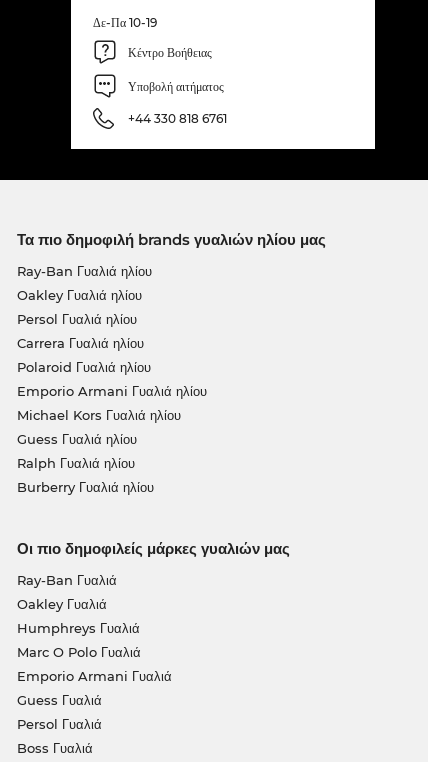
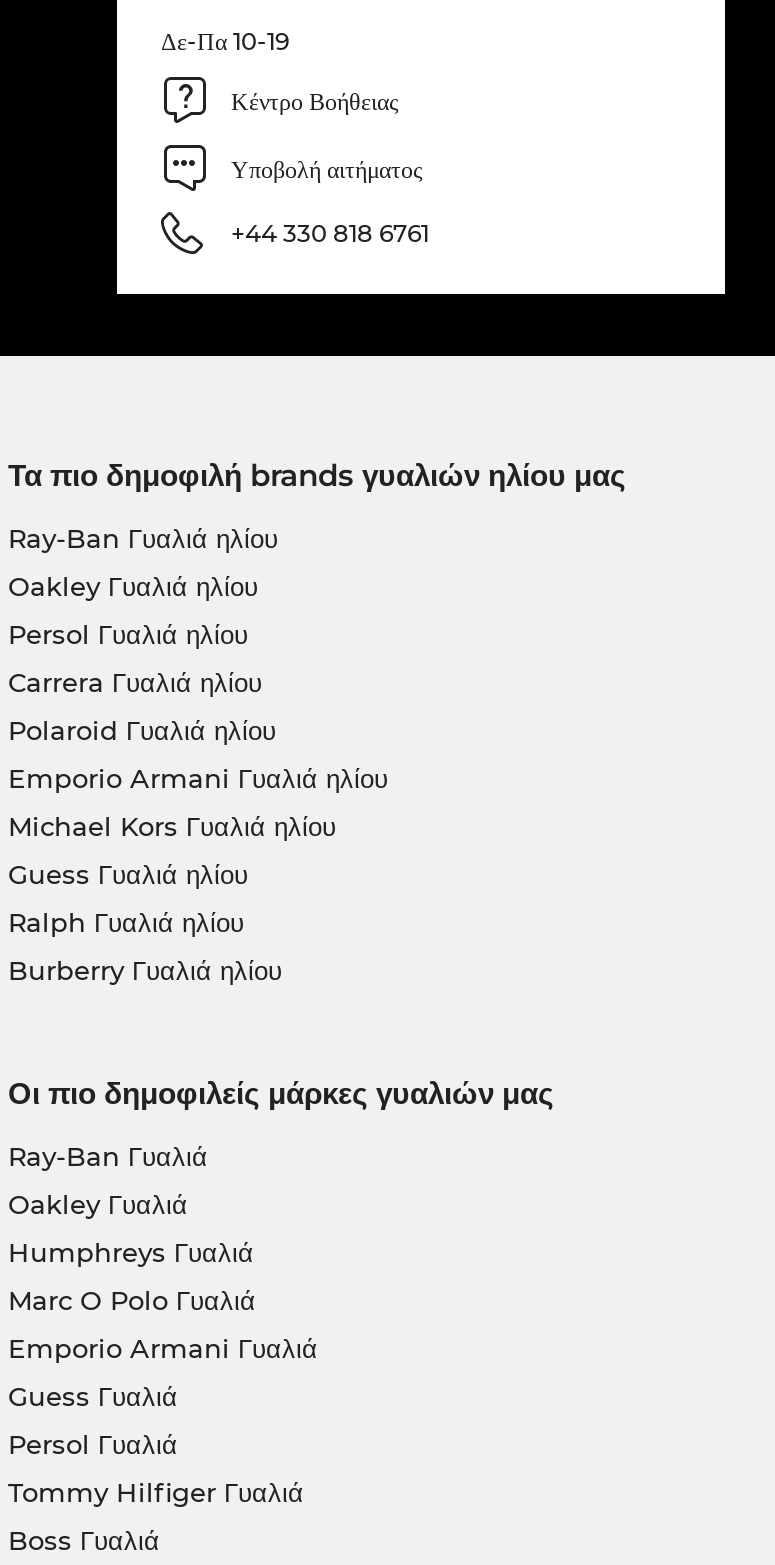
none -> [8,1476,304,1508] Tommy Hilfiger Γυαλιά

